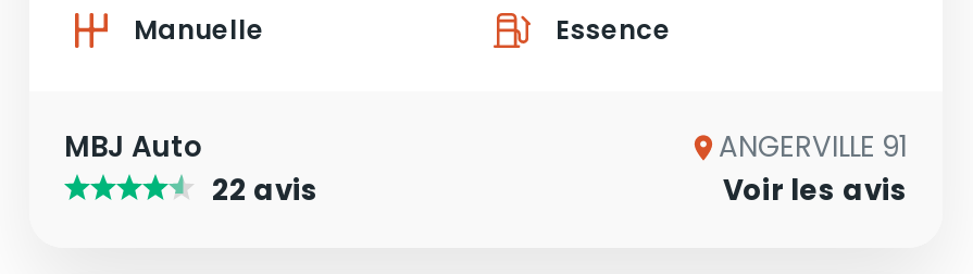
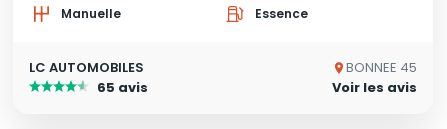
[64,125,908,210] MBJ Auto | ANGERVILLE 91 | 22 avis -> [29,58,417,97] LC AUTOMOBILES | BONNEE 45 | 65 avis

